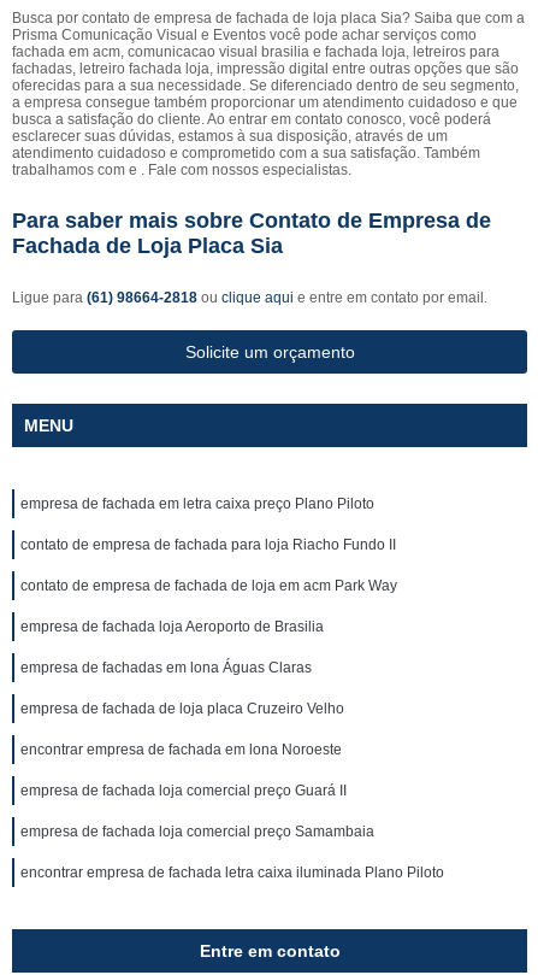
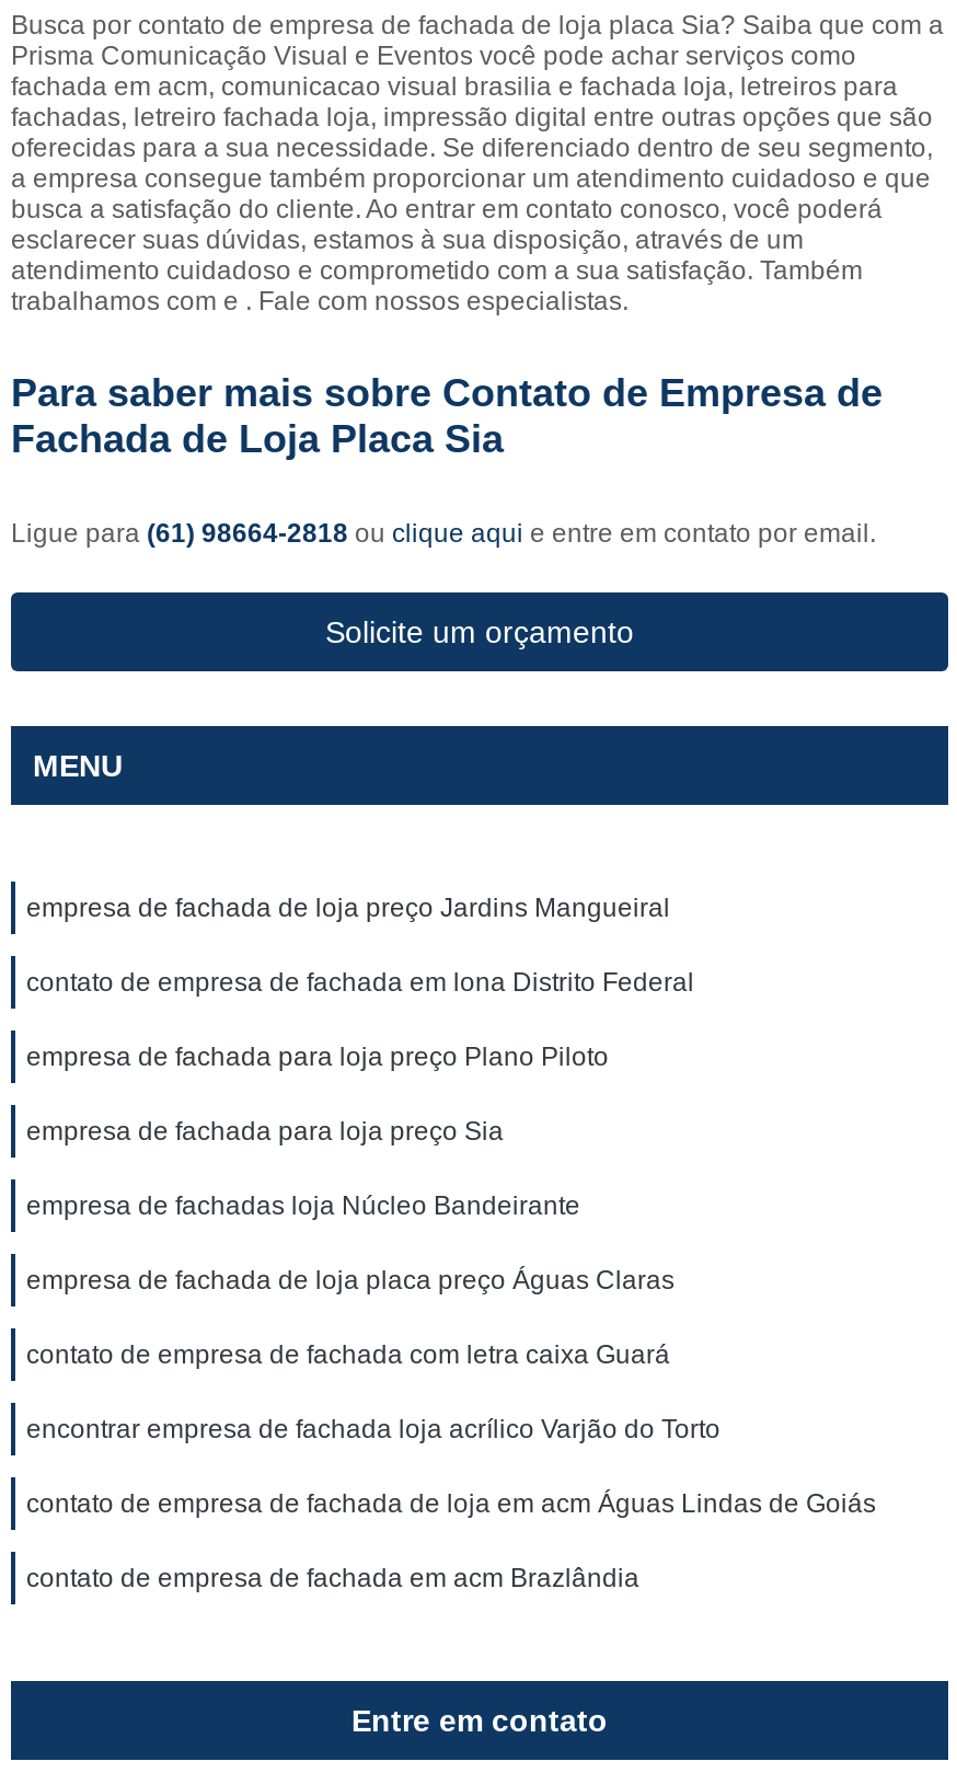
[20,495,374,512] empresa de fachada em letra caixa preço Plano Piloto -> [26,893,670,923] empresa de fachada de loja preço Jardins Mangueiral
[20,536,396,553] contato de empresa de fachada para loja Riacho Fundo II -> [26,967,694,998] contato de empresa de fachada em lona Distrito Federal
[20,577,397,594] contato de empresa de fachada de loja em acm Park Way -> [26,1041,609,1072] empresa de fachada para loja preço Plano Piloto
[20,618,324,635] empresa de fachada loja Aeroporto de Brasilia -> [26,1116,504,1147] empresa de fachada para loja preço Sia
[20,659,312,676] empresa de fachadas em lona Águas Claras -> [26,1190,580,1221] empresa de fachadas loja Núcleo Bandeirante
[20,700,344,717] empresa de fachada de loja placa Cruzeiro Velho -> [26,1265,674,1296] empresa de fachada de loja placa preço Águas Claras
[20,741,342,758] encontrar empresa de fachada em lona Noroeste -> [26,1339,670,1370] contato de empresa de fachada com letra caixa Guará
[20,782,347,799] empresa de fachada loja comercial preço Guará II -> [26,1414,720,1444] encontrar empresa de fachada loja acrílico Varjão do Torto
[20,823,374,840] empresa de fachada loja comercial preço Samambaia -> [26,1488,876,1519] contato de empresa de fachada de loja em acm Águas Lindas de Goiás
[20,864,444,881] encontrar empresa de fachada letra caixa iluminada Plano Piloto -> [26,1563,639,1593] contato de empresa de fachada em acm Brazlândia

